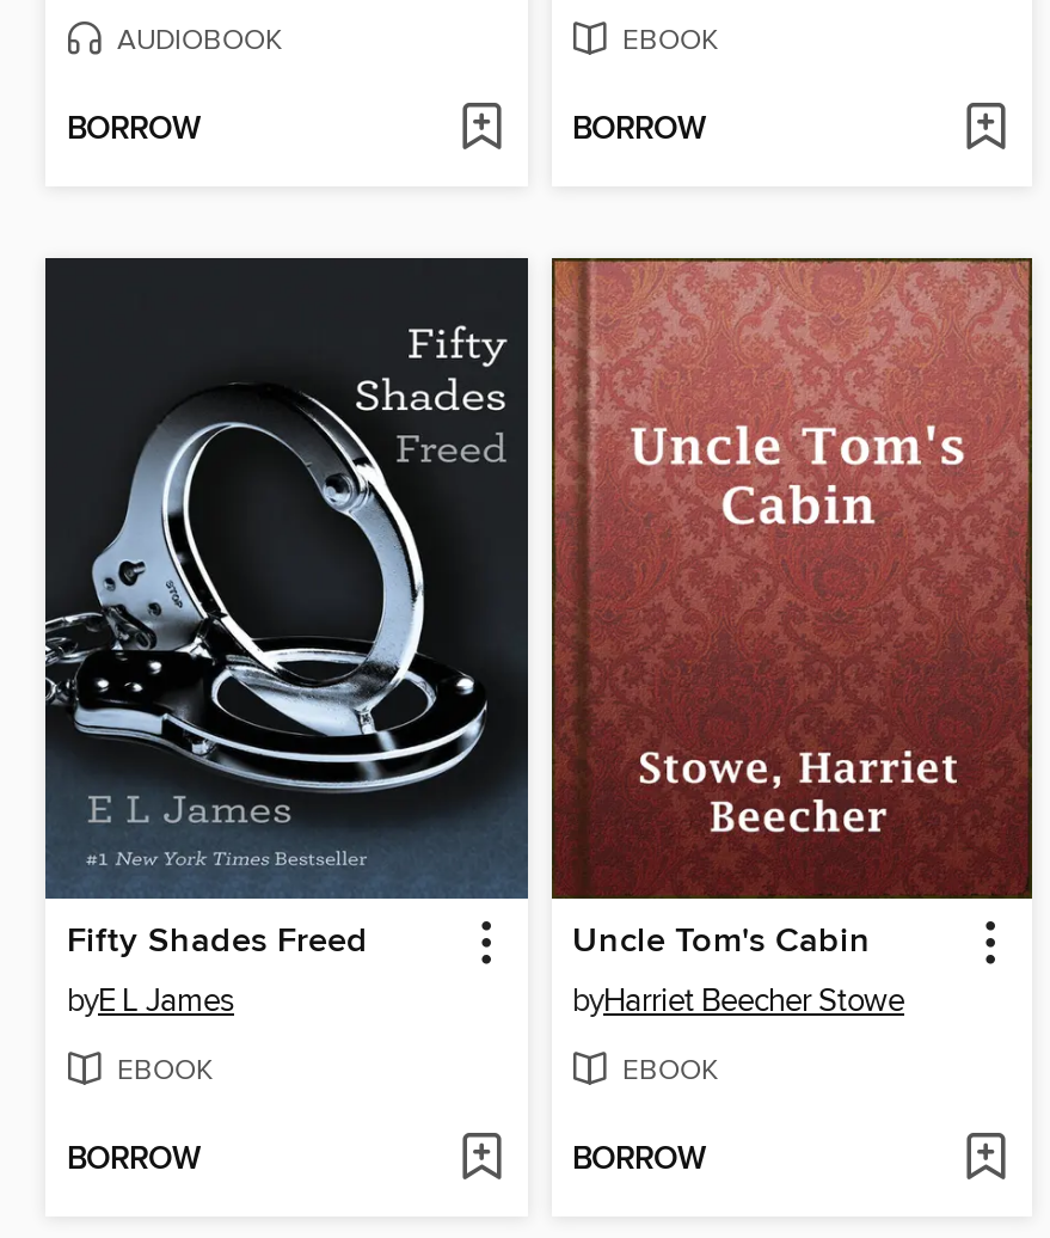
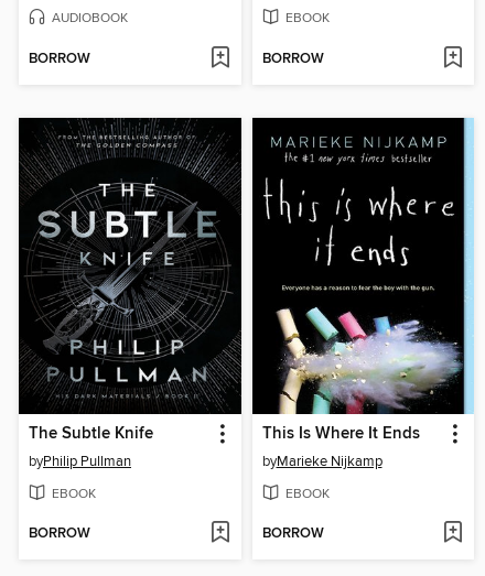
[43,257,528,1021] [image] | Fifty Shades Freed | byE L James -> [18,117,241,470] [image] | The Subtle Knife | byPhilip Pullman
[552,255,1034,1021] [image] | Uncle Tom's Cabin | byHarriet Beecher Stowe -> [252,117,474,470] [image] | This Is Where It Ends | byMarieke Nijkamp

